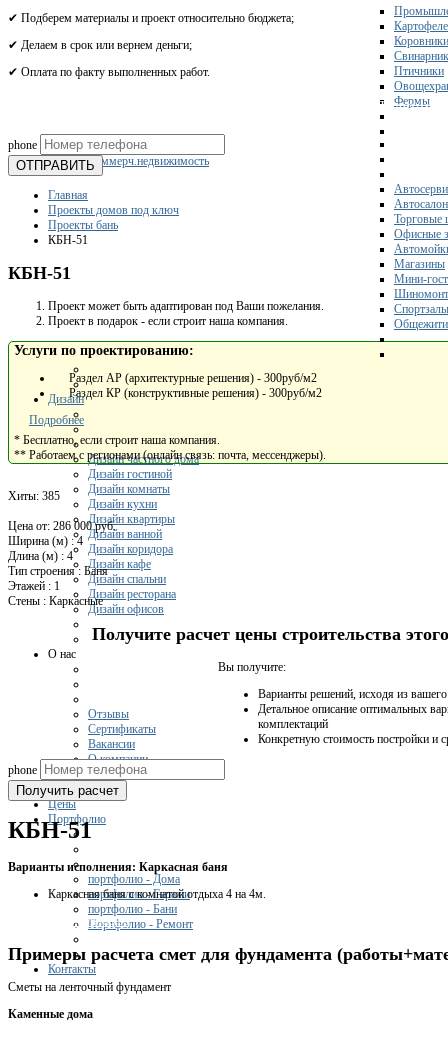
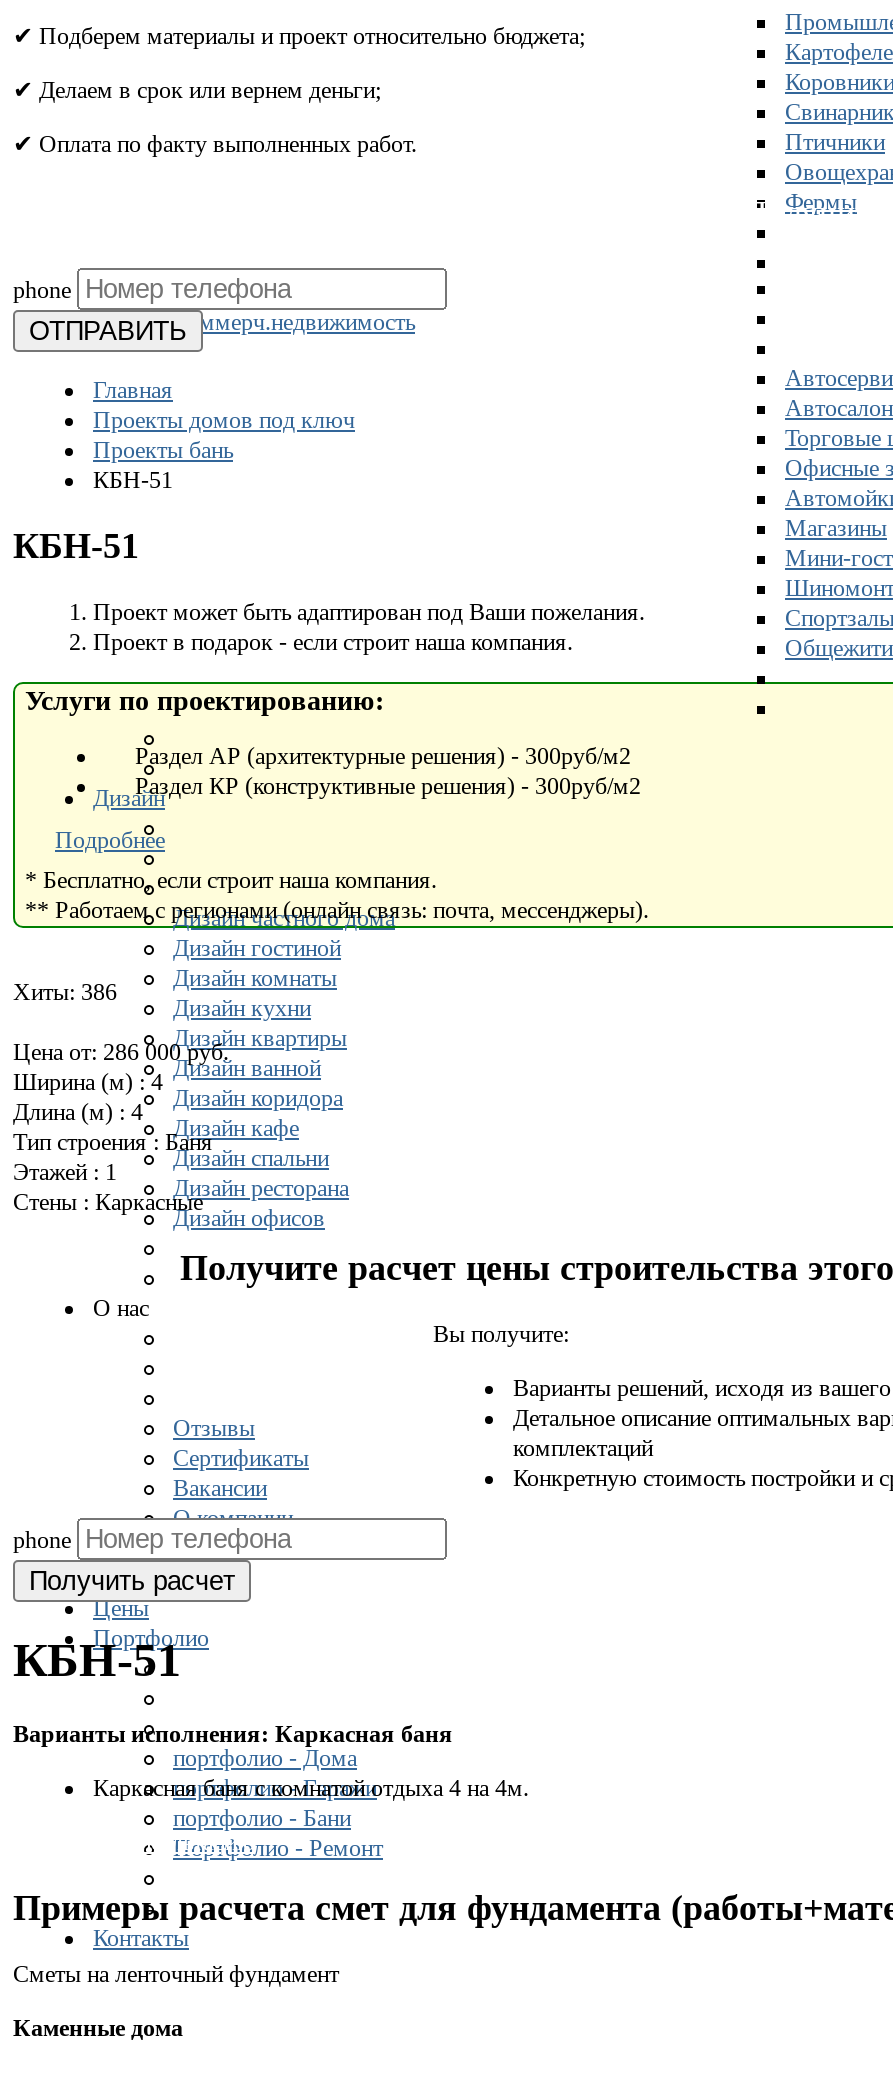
[8,482,170,503] Хиты: 385 Дизайн комнаты -> [13,964,337,1006] Хиты: 386 Дизайн комнаты

